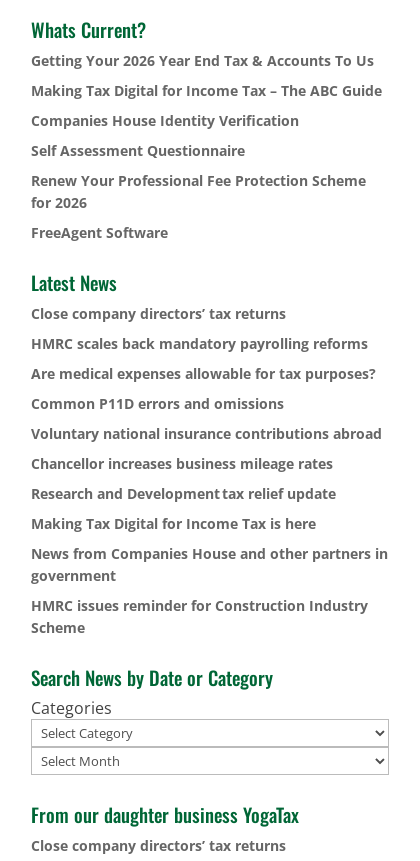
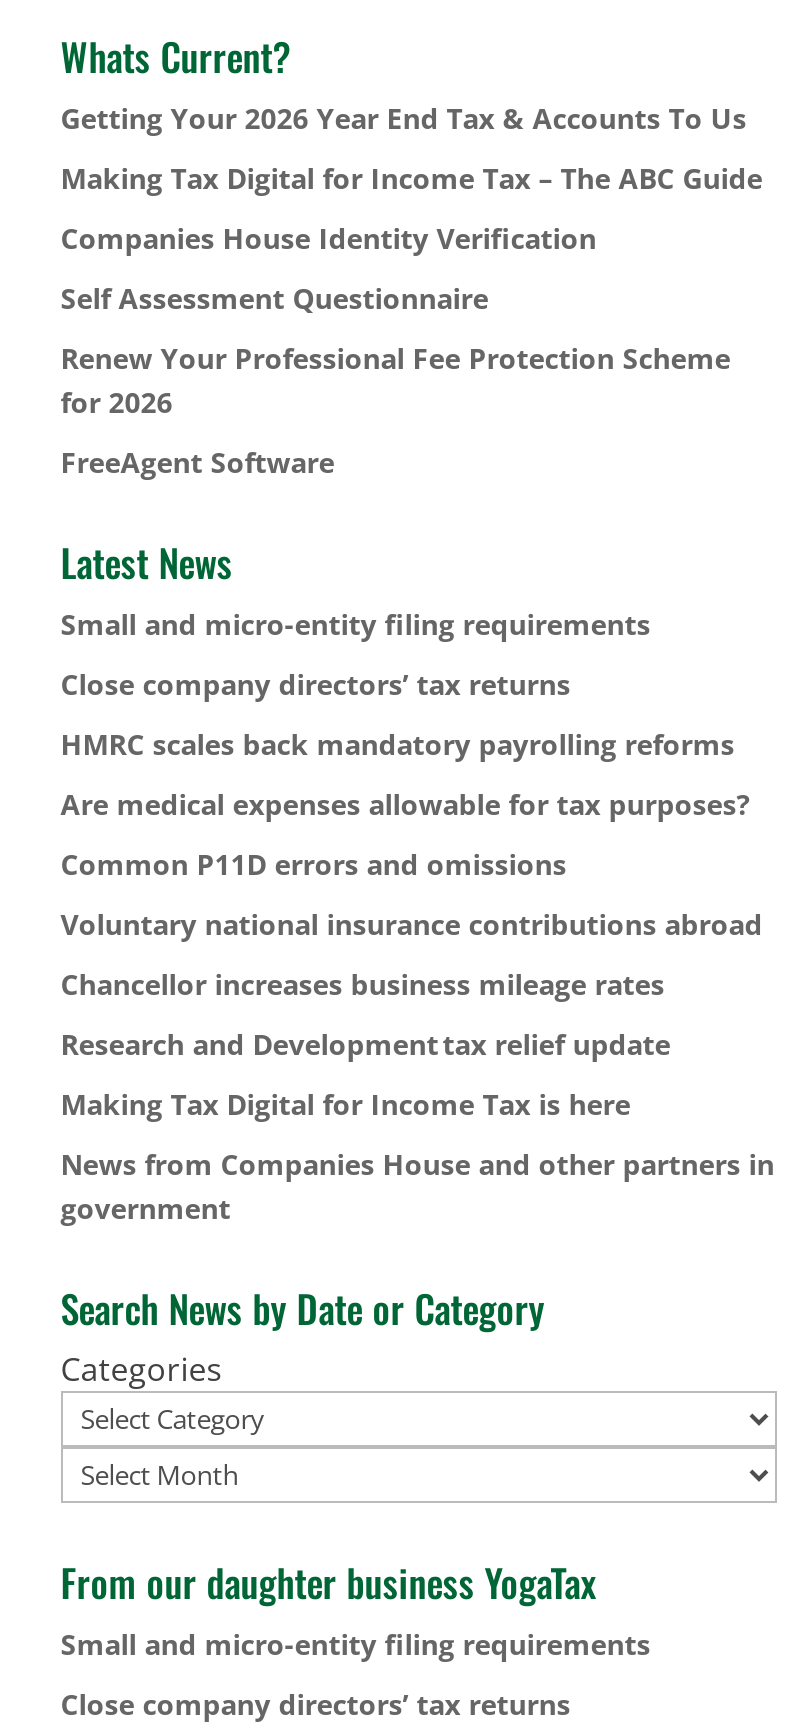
none -> [61,605,651,643] Small and micro-entity filing requirements
moved [31,304,388,585] -> [61,665,775,1227]: Close company directors’ tax returns | HMRC scales back mandatory payrolling reforms | Are medical expenses allowable for tax purposes? | ... | News from Companies House and other partners in | government
[31,596,368,637] HMRC issues reminder for Construction Industry | Scheme -> none
moved [31,663,299,828] -> [61,1279,597,1609]: Search News by Date or Category | Categories | From our daughter business YogaTax
none -> [61,1625,651,1663] Small and micro-entity filing requirements

